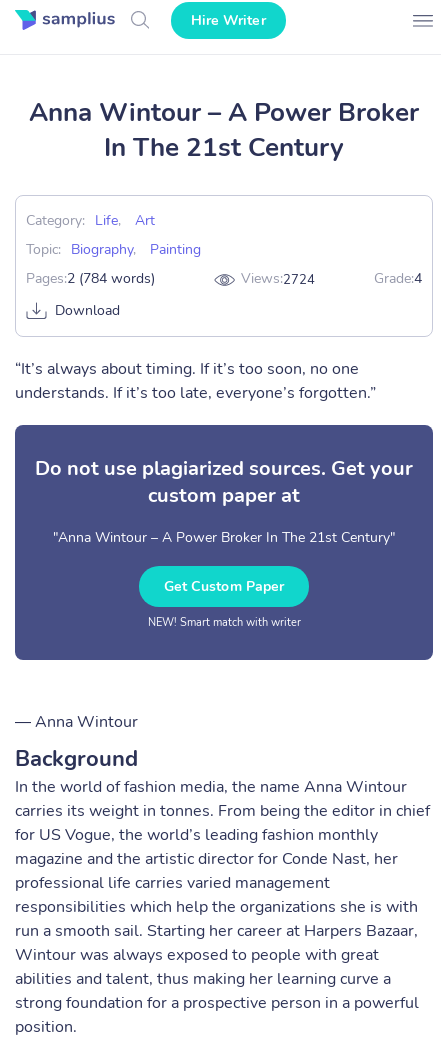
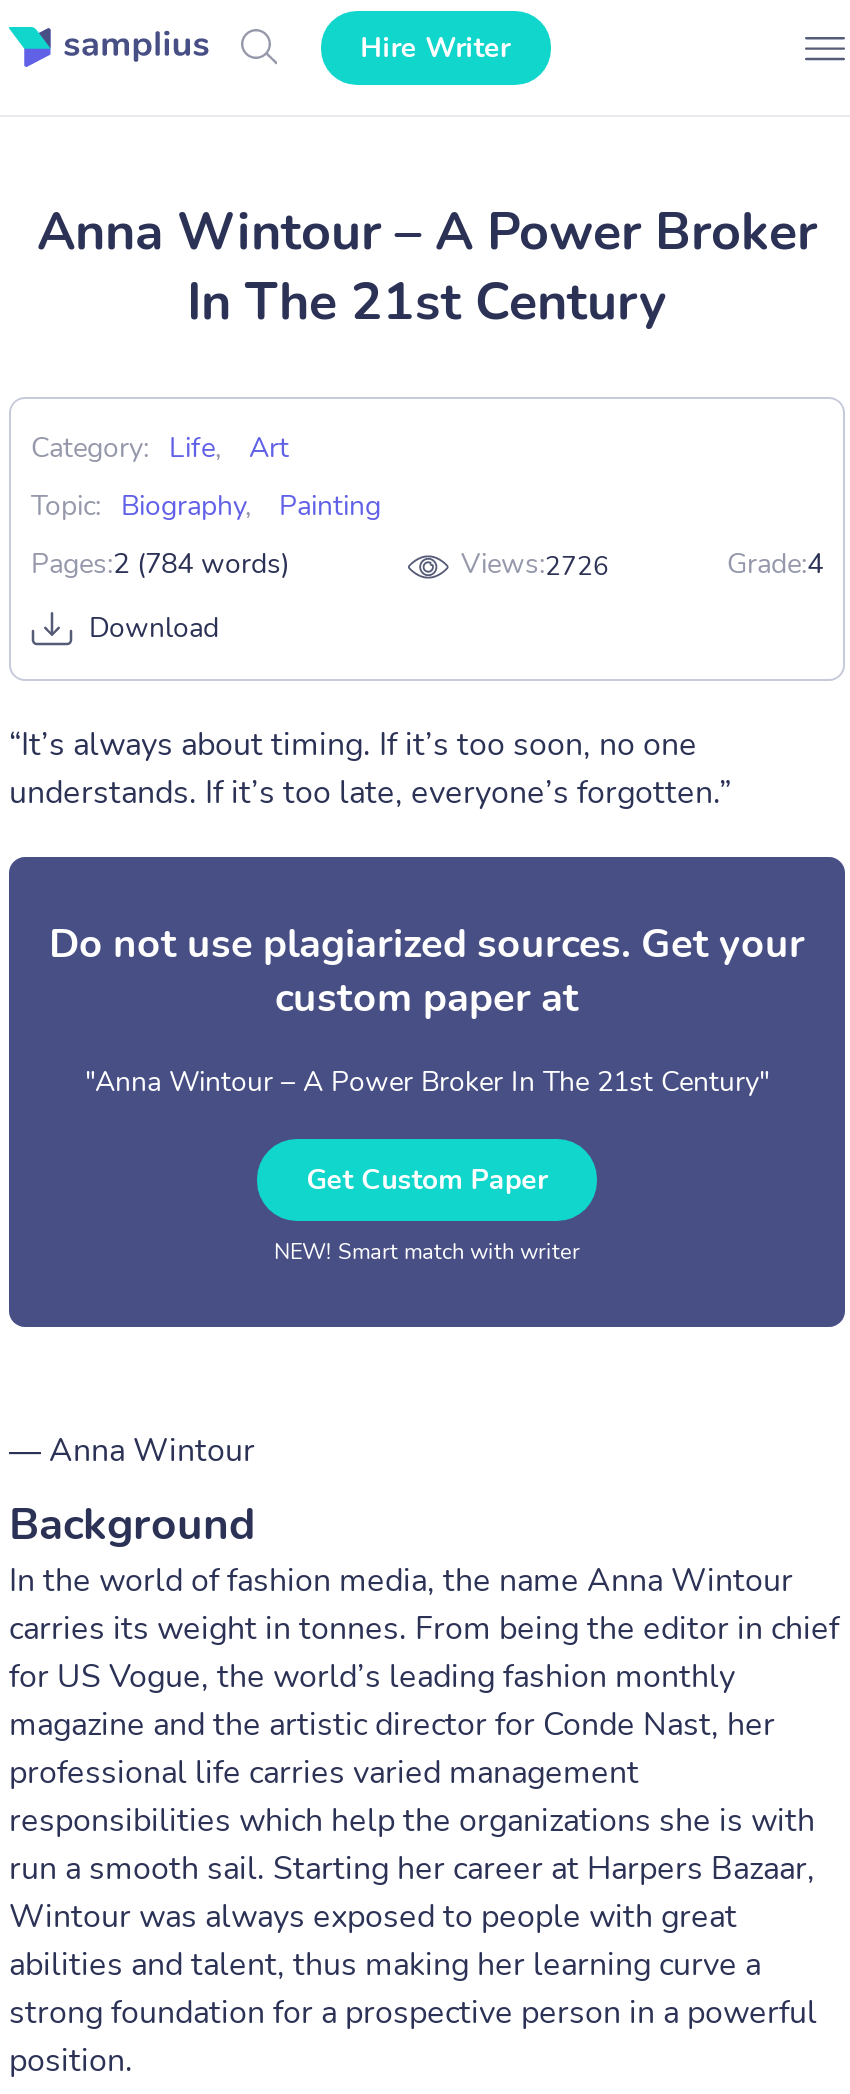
[241,269,315,289] Views:2724 -> [461,545,609,585] Views:2726

